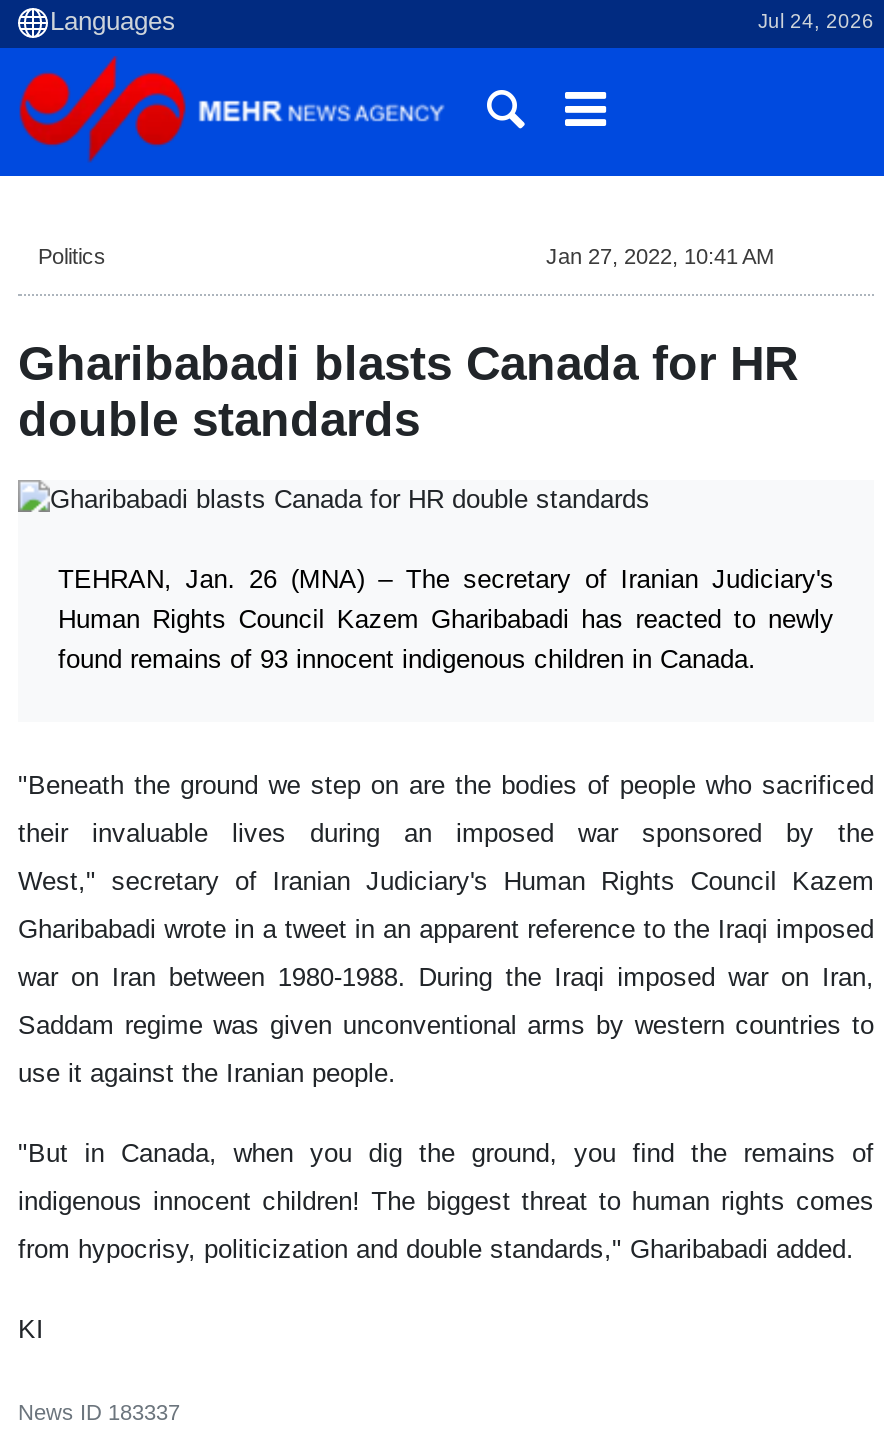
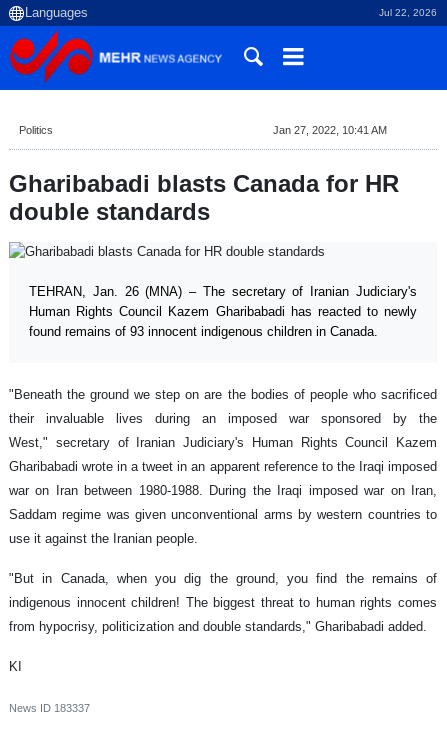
[758,10,874,32] Jul 24, 2026 -> [379,7,437,18] Jul 22, 2026

